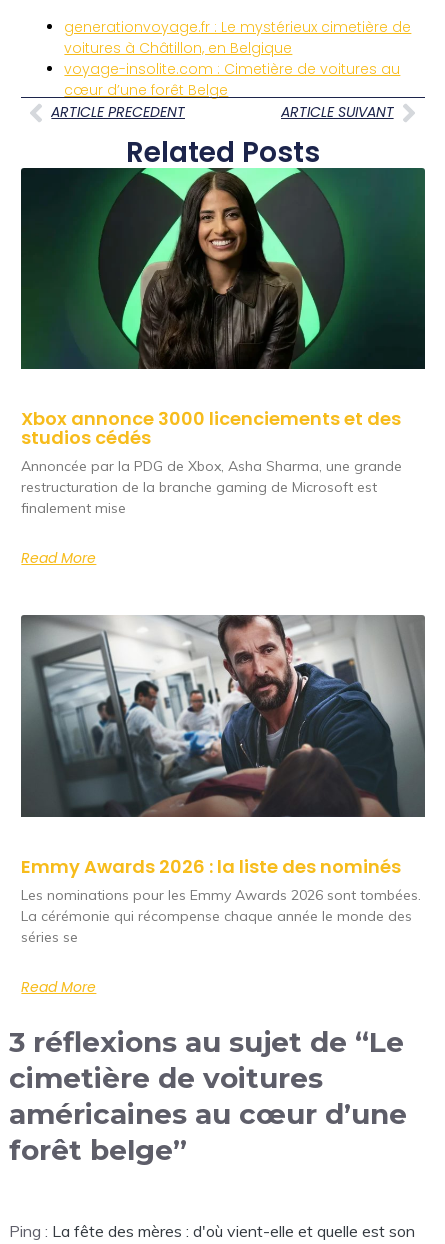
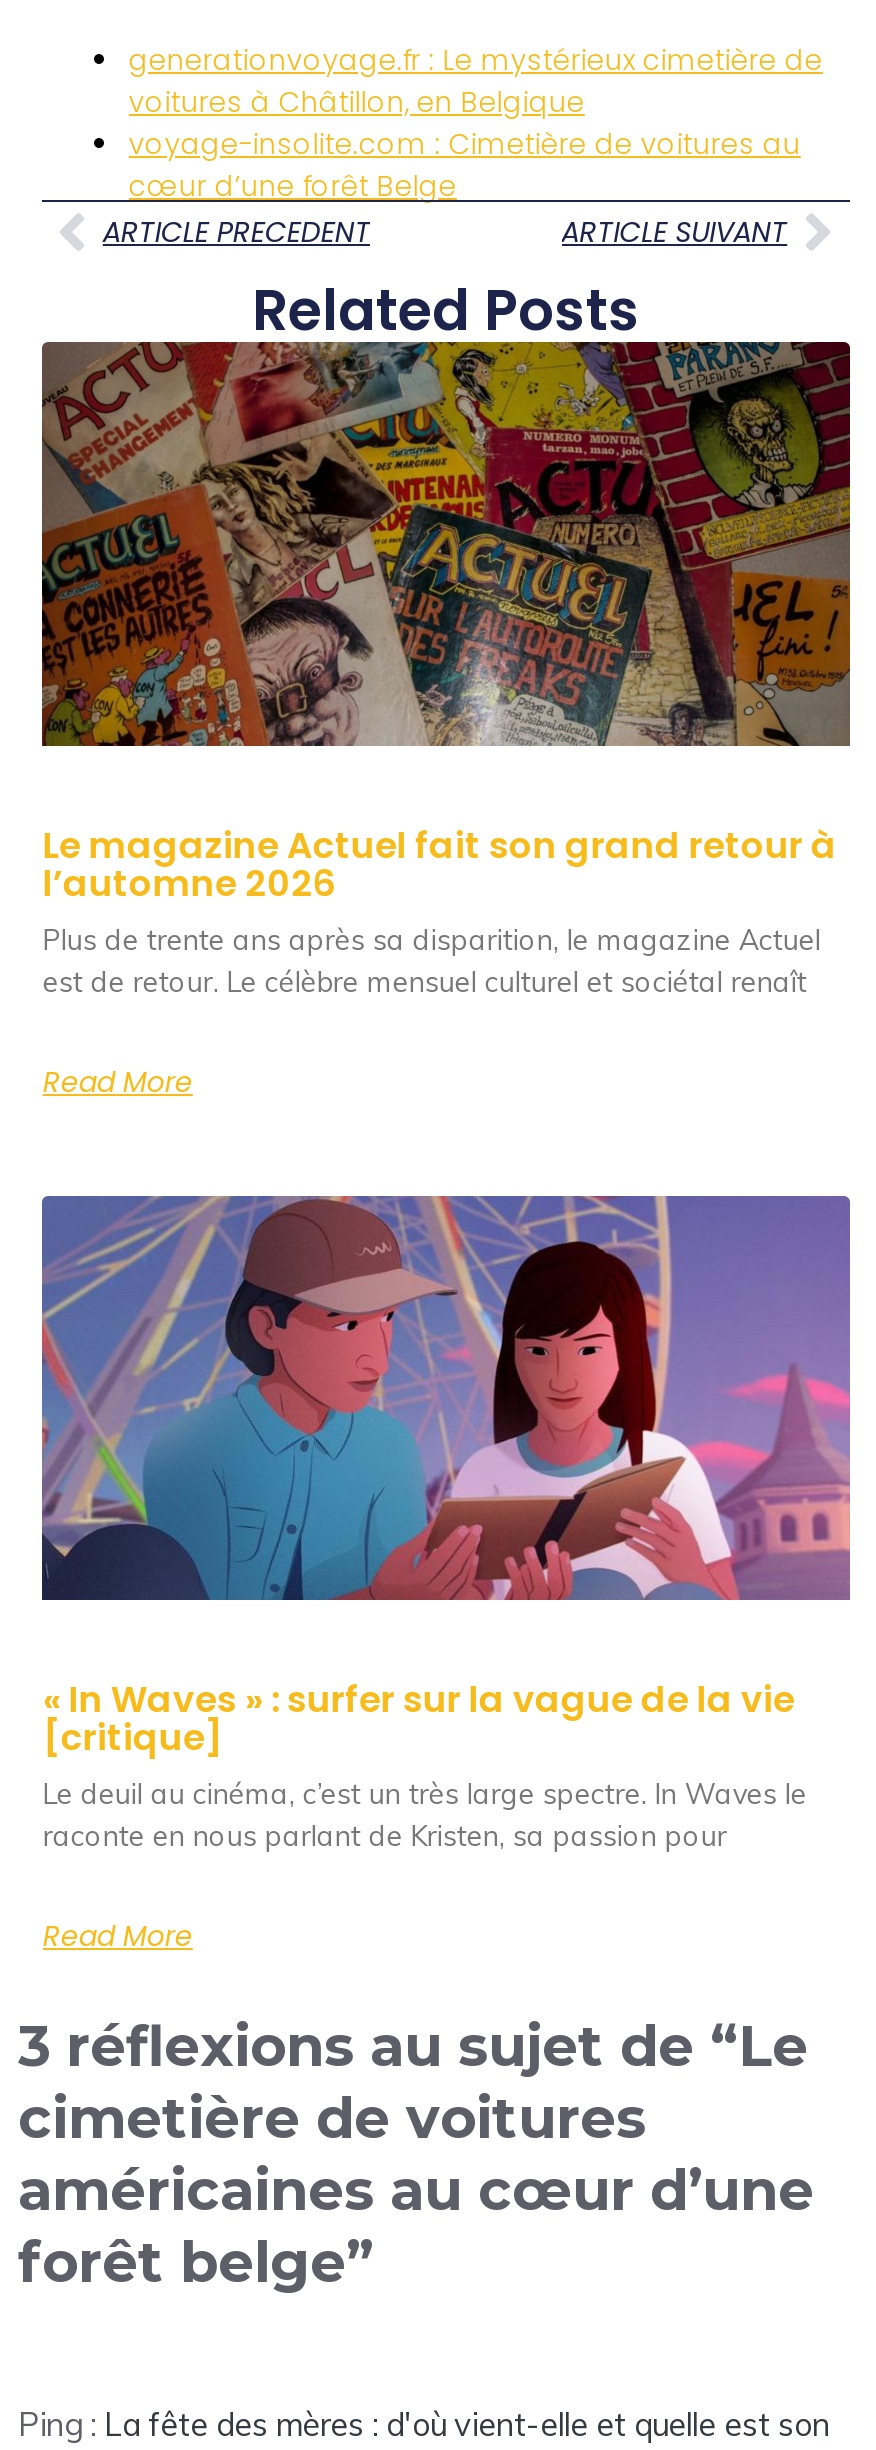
[21,167,426,517] [image] | Xbox annonce 3000 licenciements et des | studios cédés | Annoncée par la PDG de Xbox, Asha Sharma, une grande | restructuration de la branche gaming de Microsoft est | finalement mise -> [42,340,852,1000] [image] | Le magazine Actuel fait son grand retour à | l’automne 2026 | Plus de trente ans après sa disparition, le magazine Actuel | est de retour. Le célèbre mensuel culturel et sociétal renaît
[21,614,426,946] [image] | Emmy Awards 2026 : la liste des nominés | Les nominations pour les Emmy Awards 2026 sont tombées. | La cérémonie qui récompense chaque année le monde des | séries se -> [42,1194,852,1854] [image] | « In Waves » : surfer sur la vague de la vie | [critique] | Le deuil au cinéma, c’est un très large spectre. In Waves le | raconte en nous parlant de Kristen, sa passion pour

